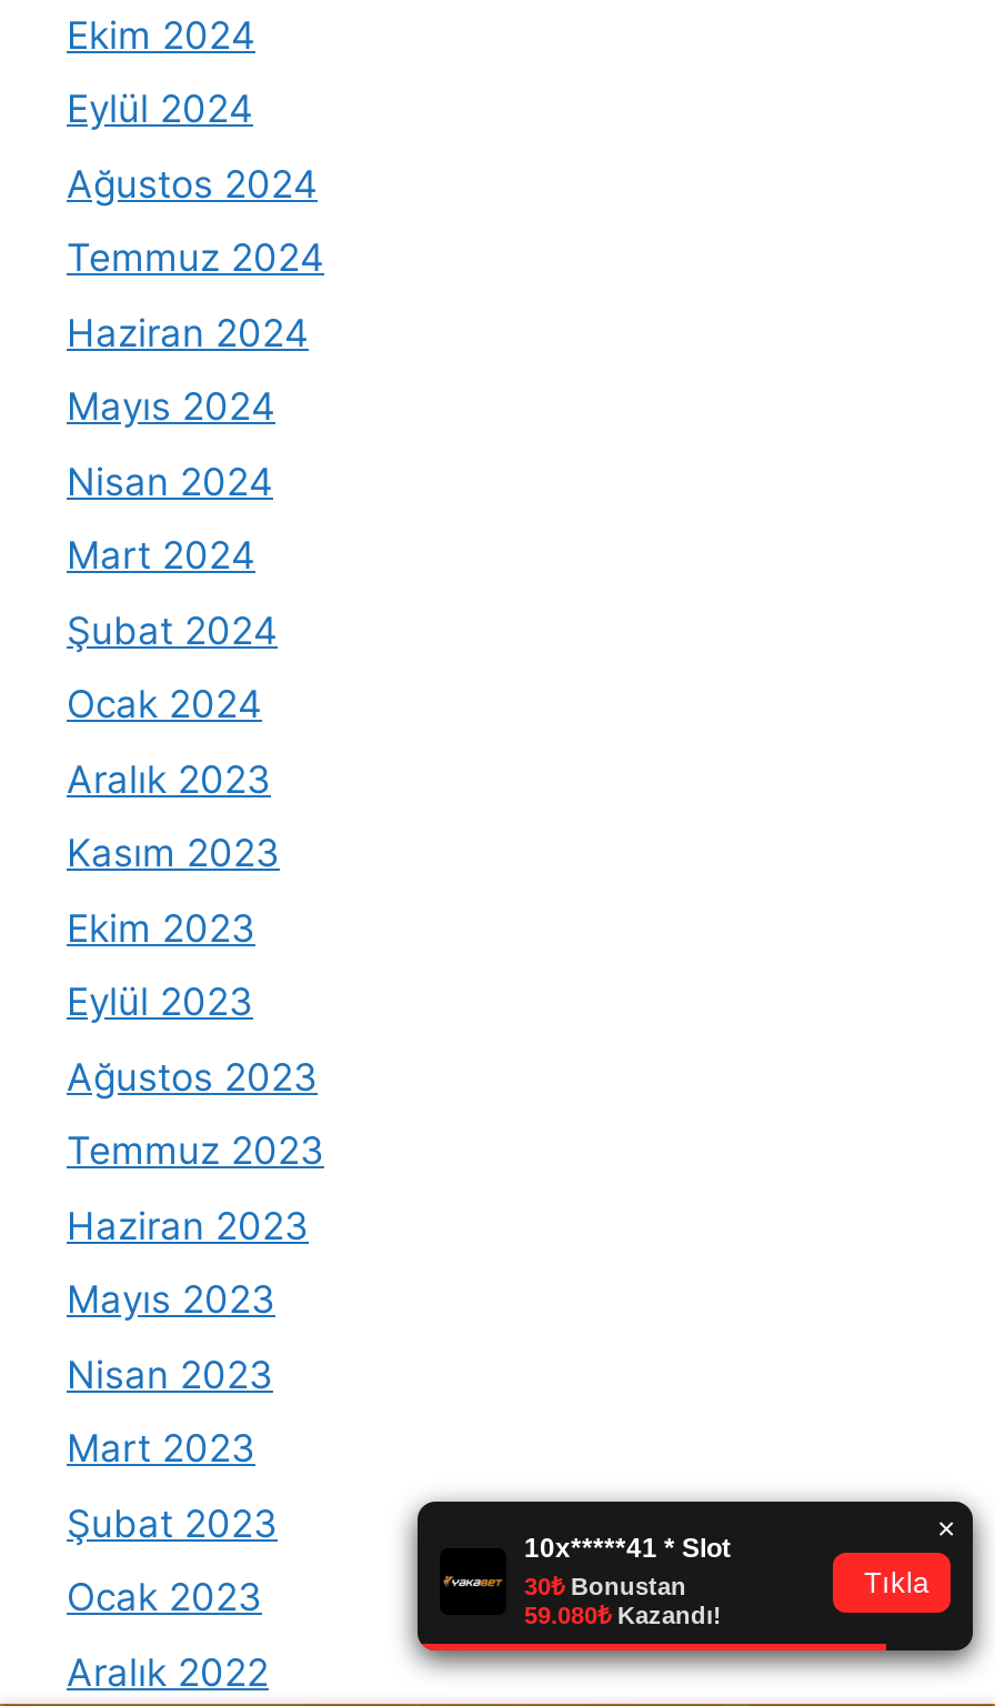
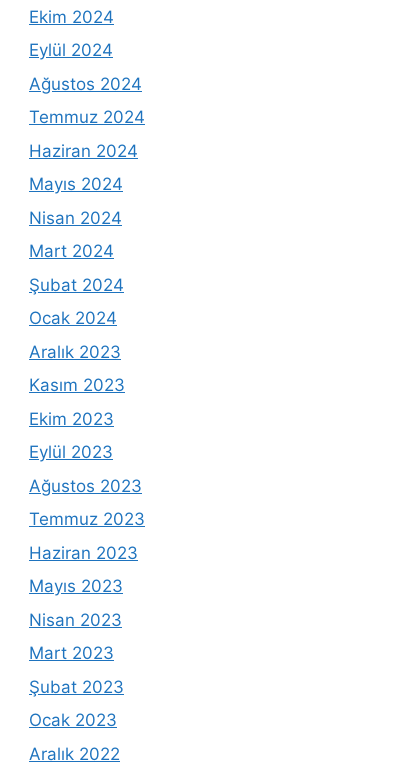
[404,1497,986,1673] [image] -> none

